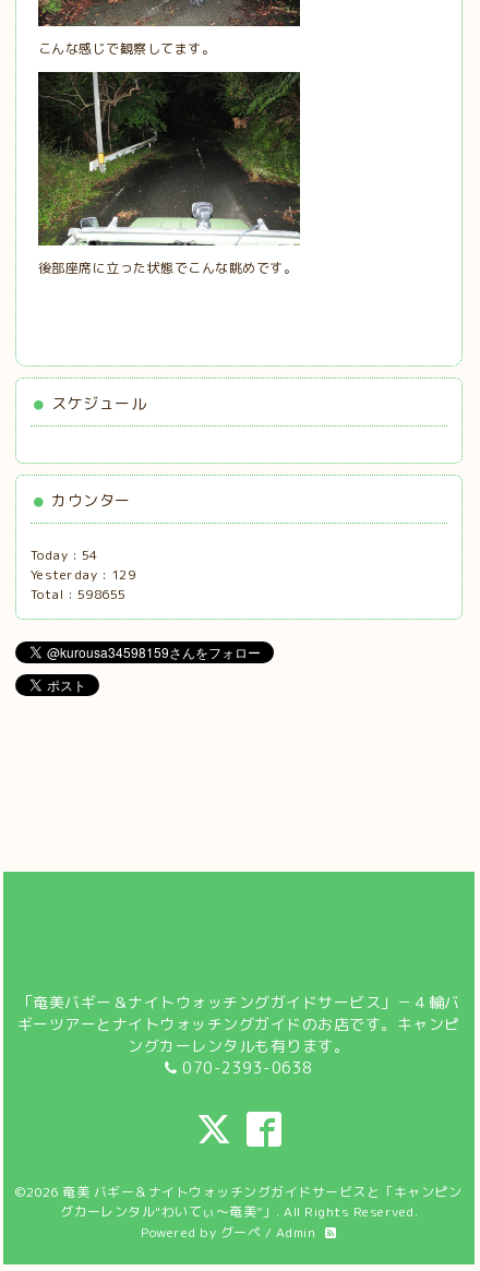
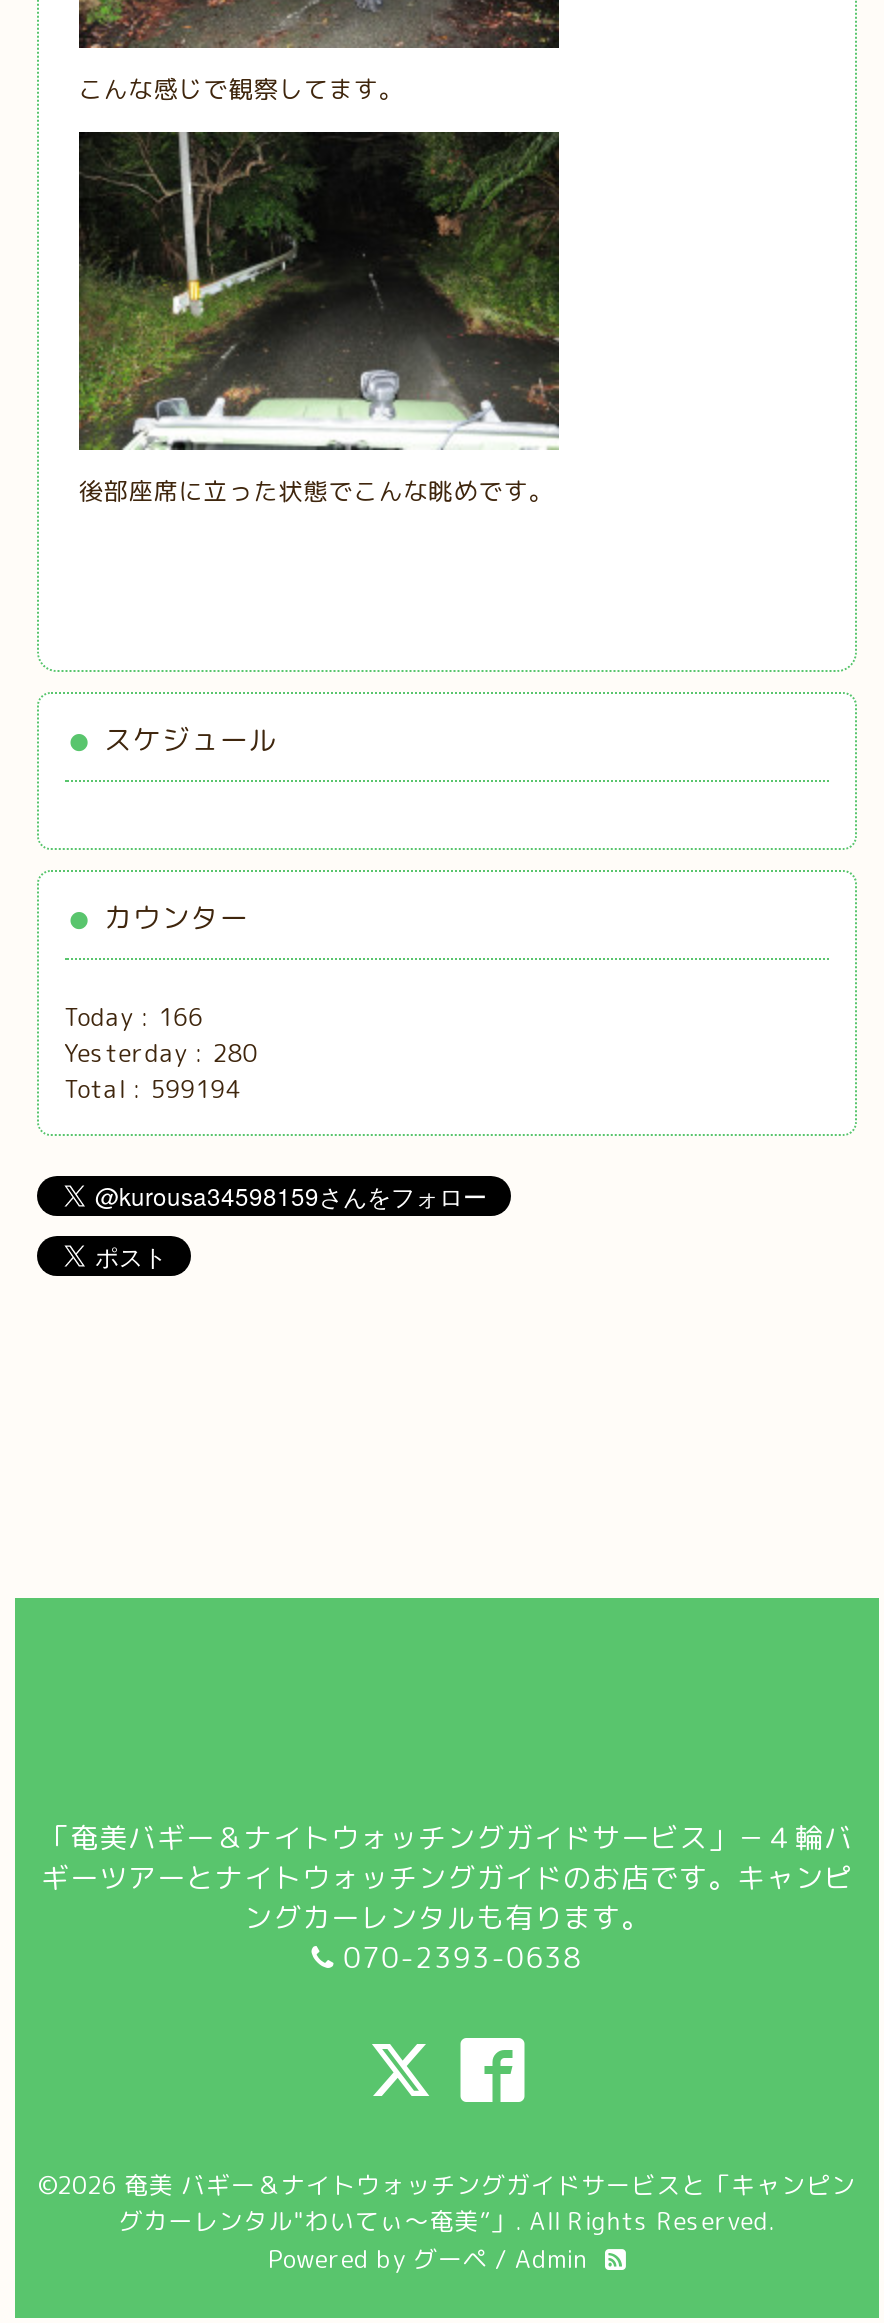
[30,546,98,564] Today : 54 -> [65,1000,204,1034] Today : 166
[30,565,136,584] Yesterday : 129 -> [65,1036,258,1070] Yesterday : 280
[30,585,126,603] Total : 598655 -> [65,1072,241,1106] Total : 599194

